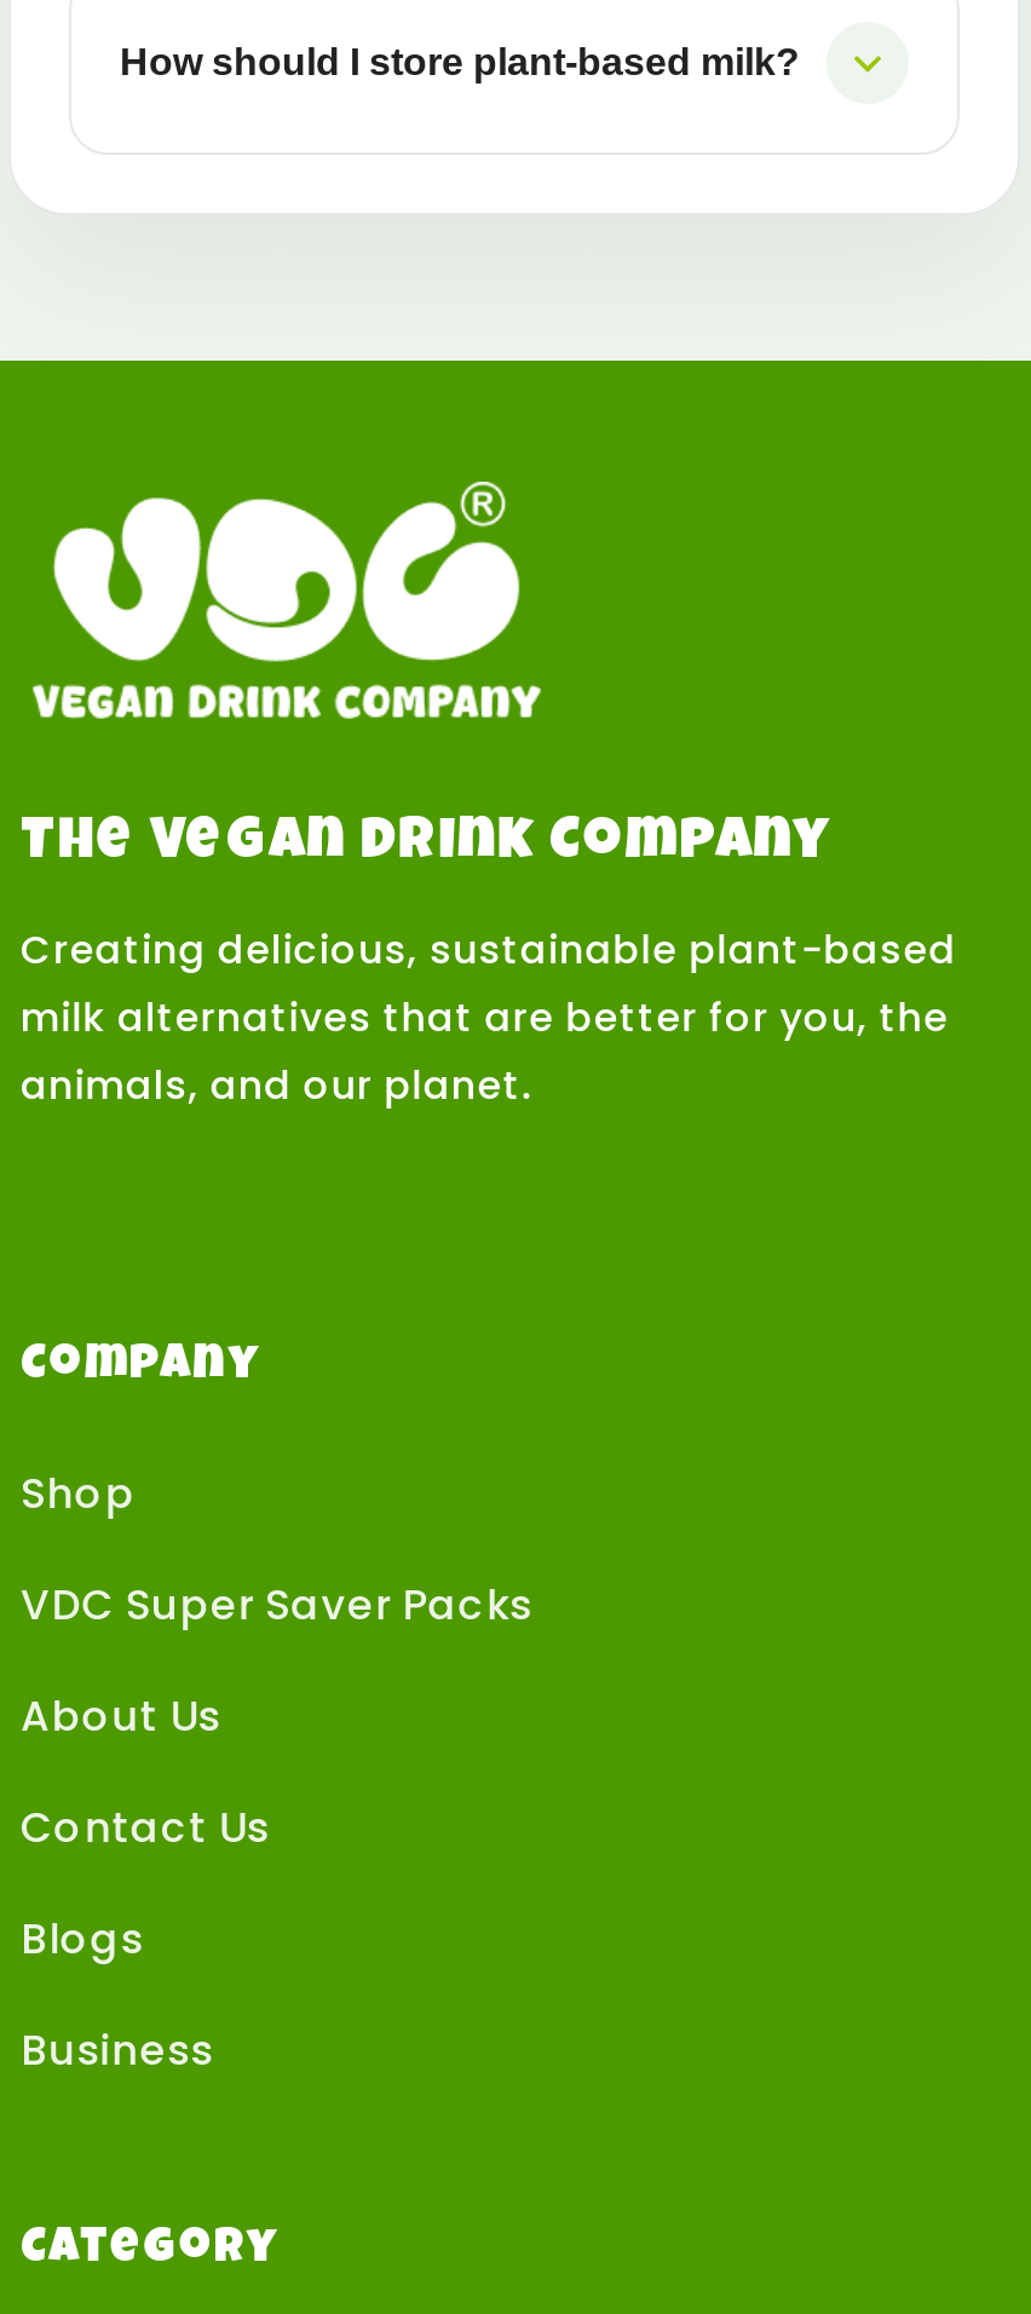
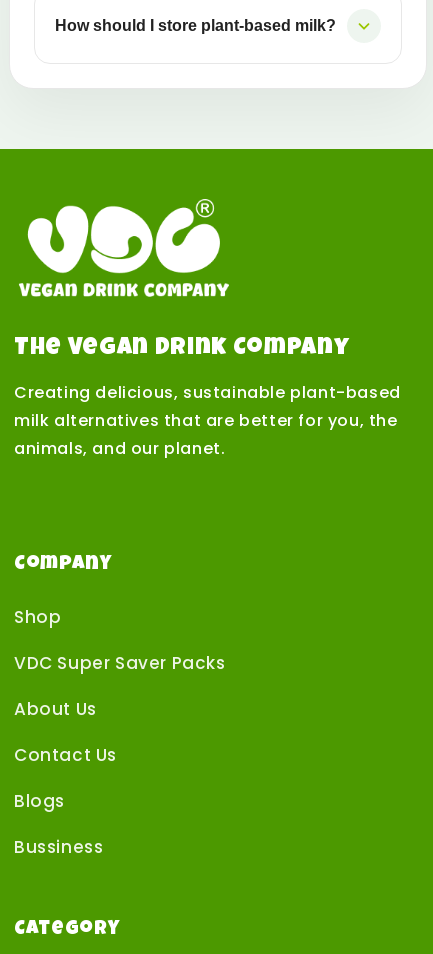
[21,2020,214,2078] Business -> [14,835,103,859] Bussiness

